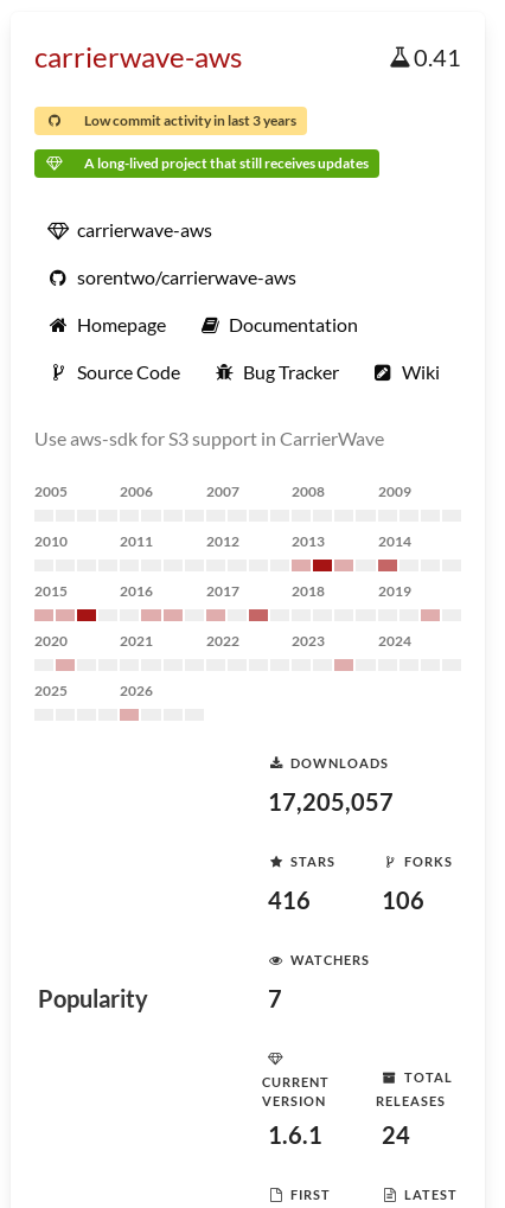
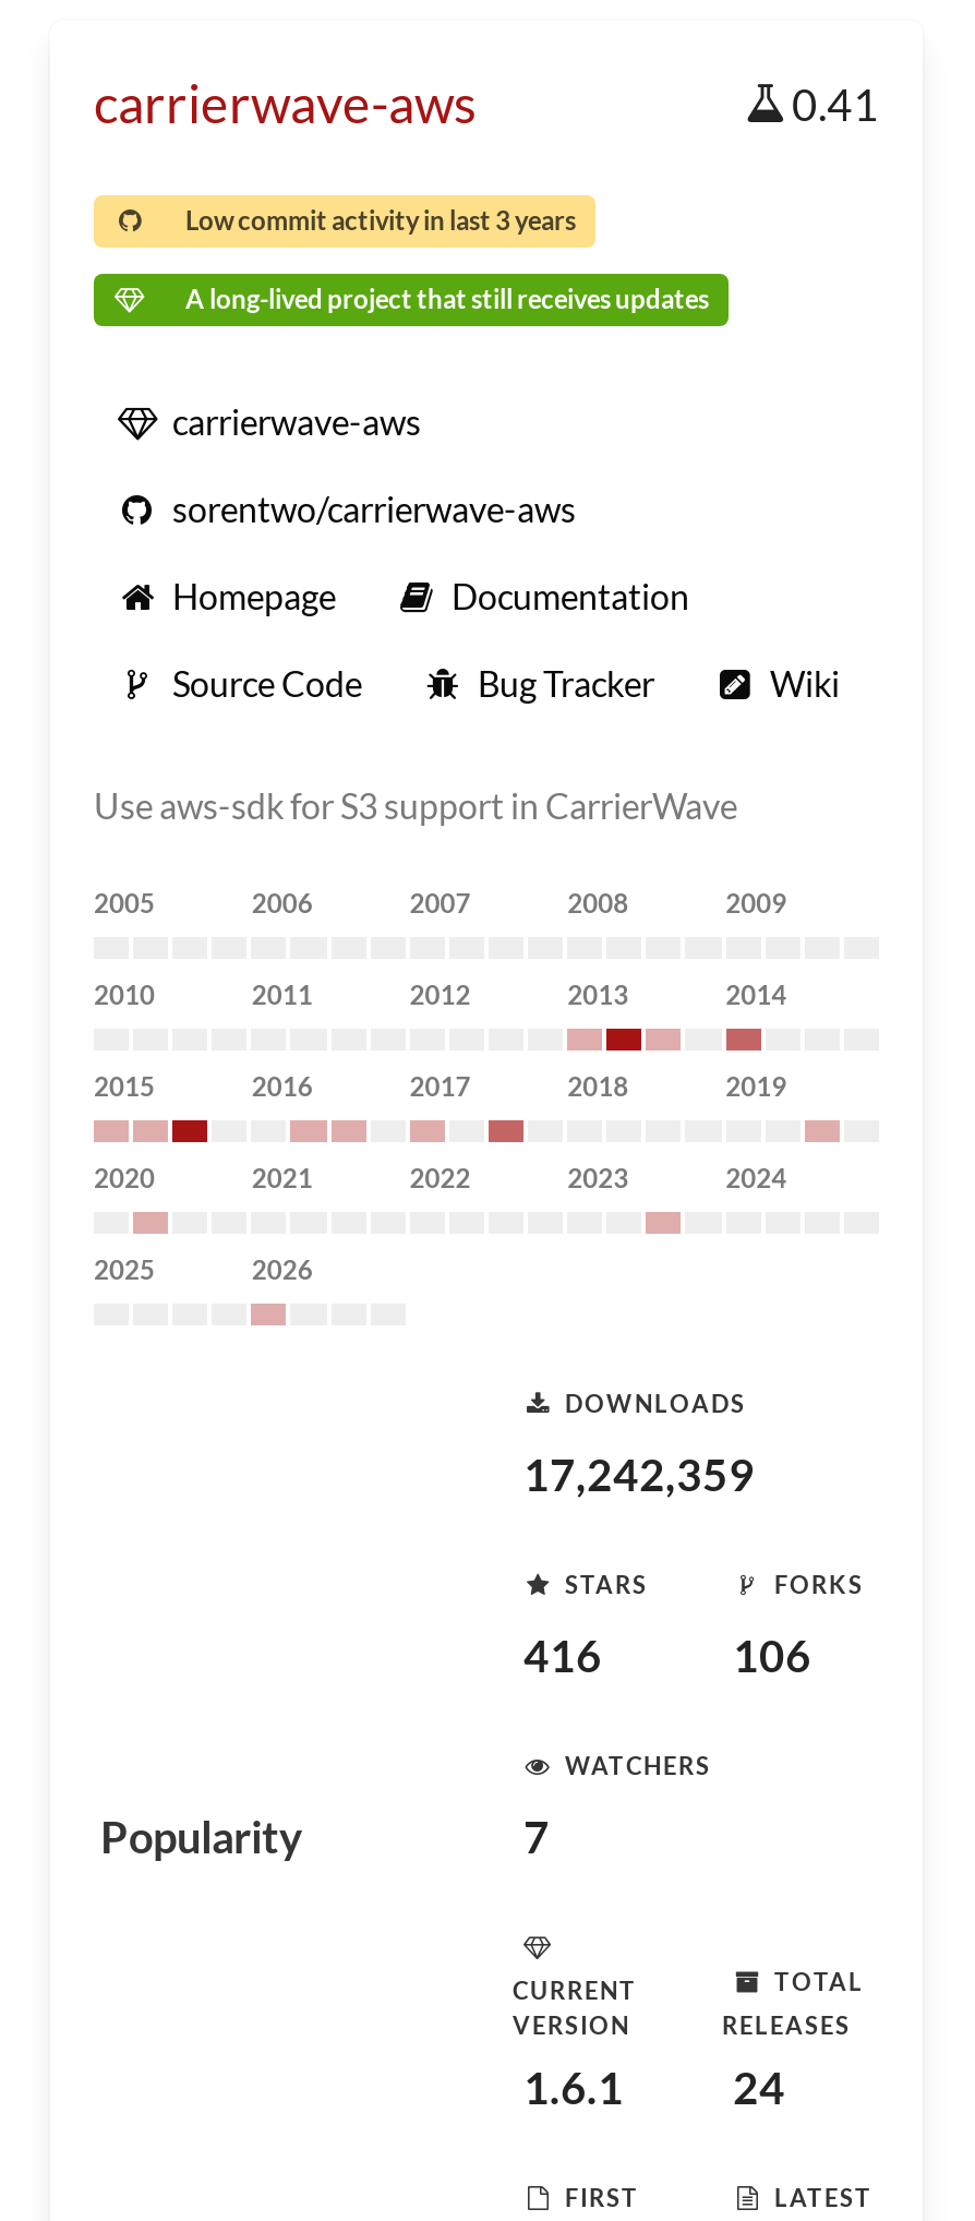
[268,787,394,816] 17,205,057 -> [523,1448,755,1500] 17,242,359

